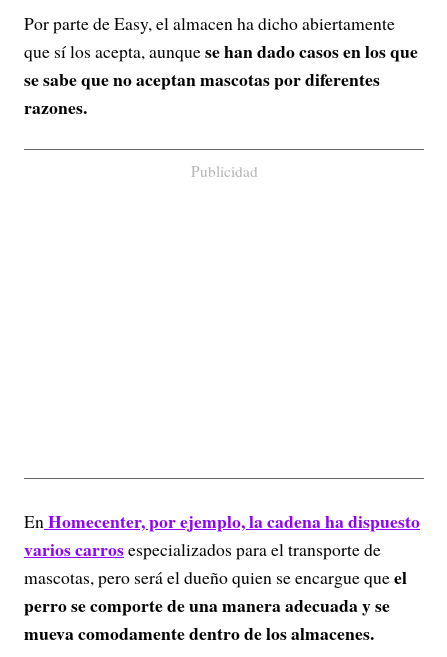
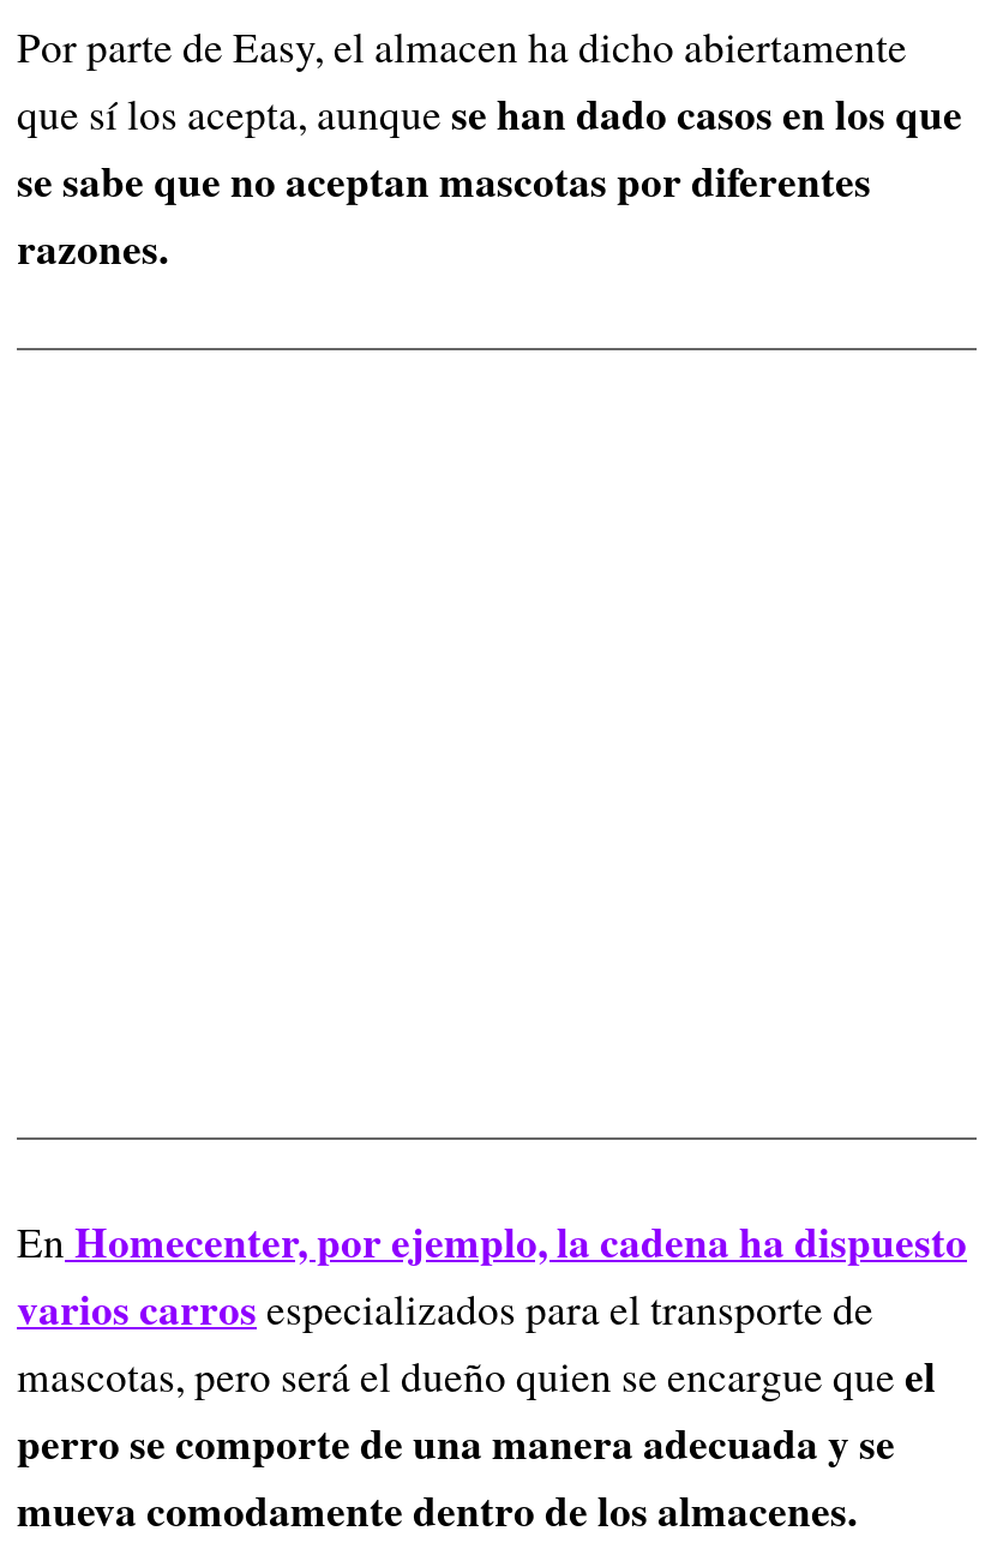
[190,161,257,181] Publicidad -> none

